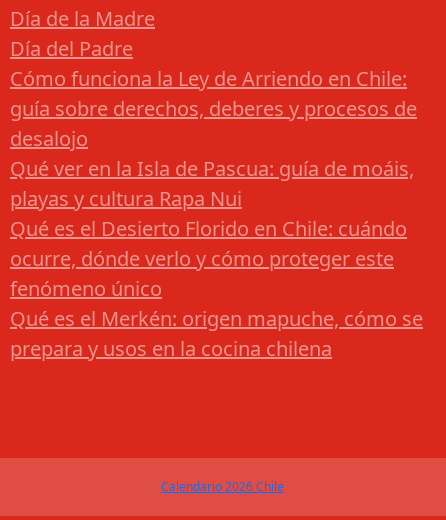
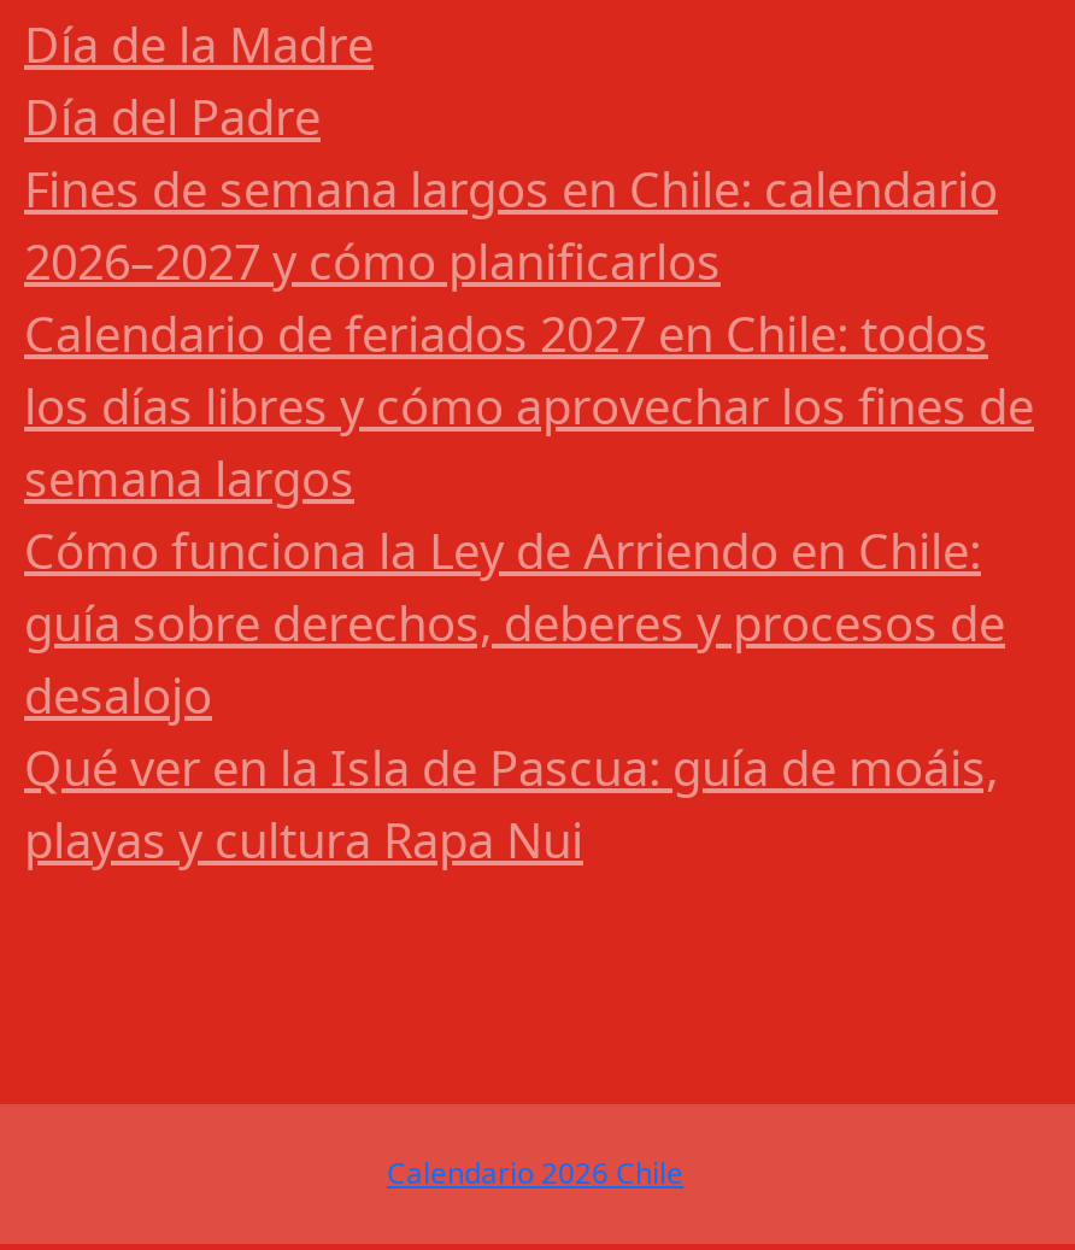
none -> [24,157,1034,512] Fines de semana largos en Chile: calendario | 2026–2027 y cómo planificarlos | Calendario de feriados 2027 en Chile: todos | los días libres y cómo aprovechar los fines de | semana largos
moved [10,65,417,212] -> [24,519,1005,873]: Cómo funciona la Ley de Arriendo en Chile: | guía sobre derechos, deberes y procesos de | desalojo | Qué ver en la Isla de Pascua: guía de moáis, | playas y cultura Rapa Nui
[10,215,423,362] Qué es el Desierto Florido en Chile: cuándo | ocurre, dónde verlo y cómo proteger este | fenómeno único | Qué es el Merkén: origen mapuche, cómo se | prepara y usos en la cocina chilena -> none

